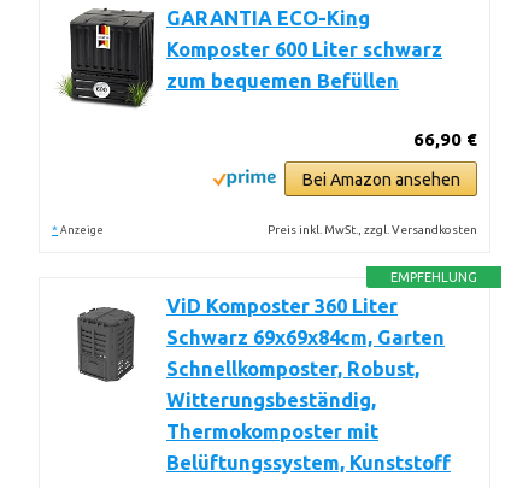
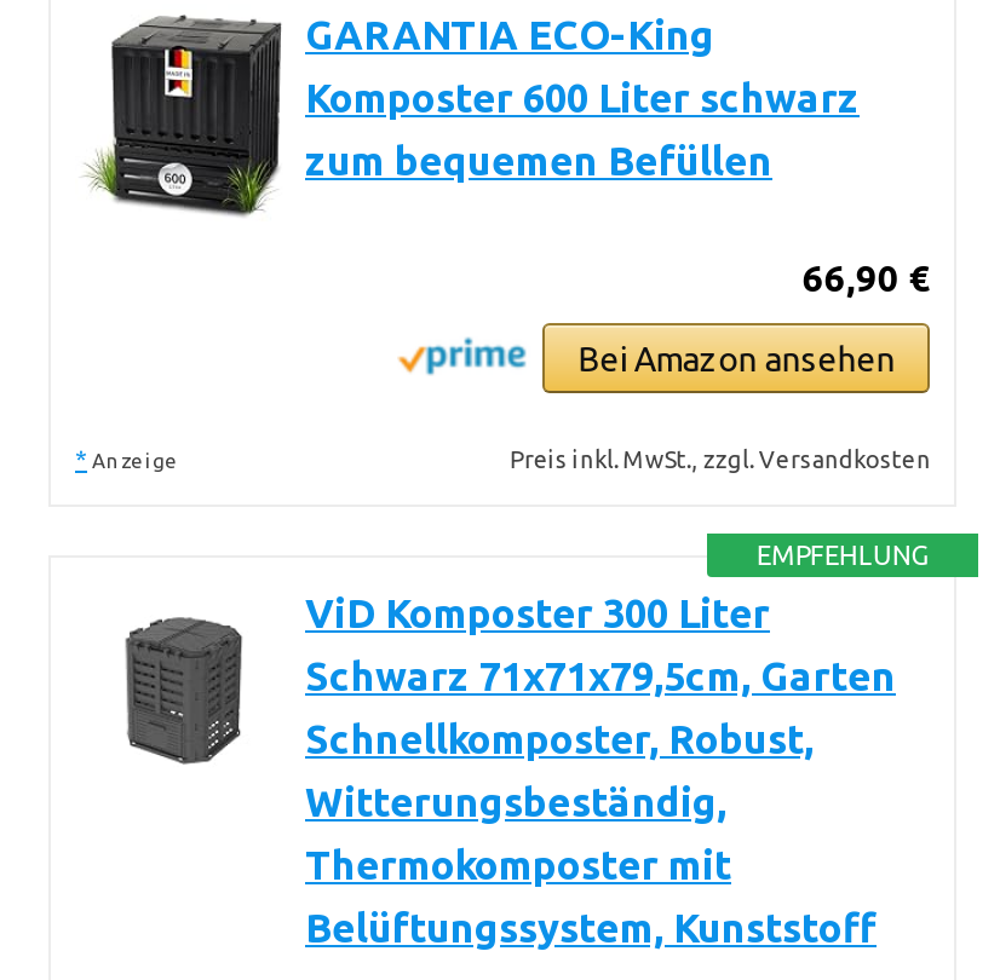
[166,295,398,317] ViD Komposter 360 Liter -> [305,592,770,635] ViD Komposter 300 Liter
[166,327,445,348] Schwarz 69x69x84cm, Garten -> [305,655,896,698] Schwarz 71x71x79,5cm, Garten

